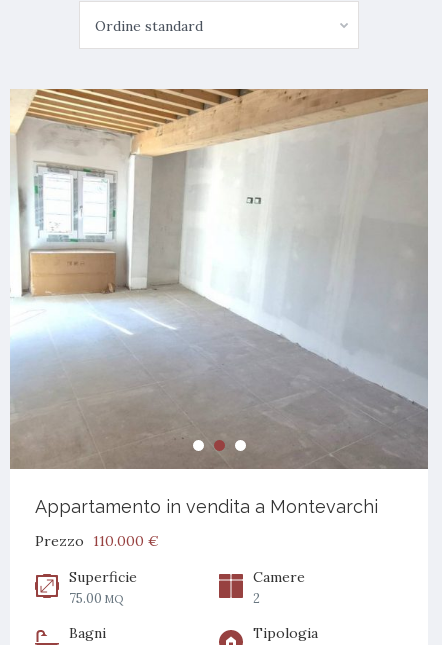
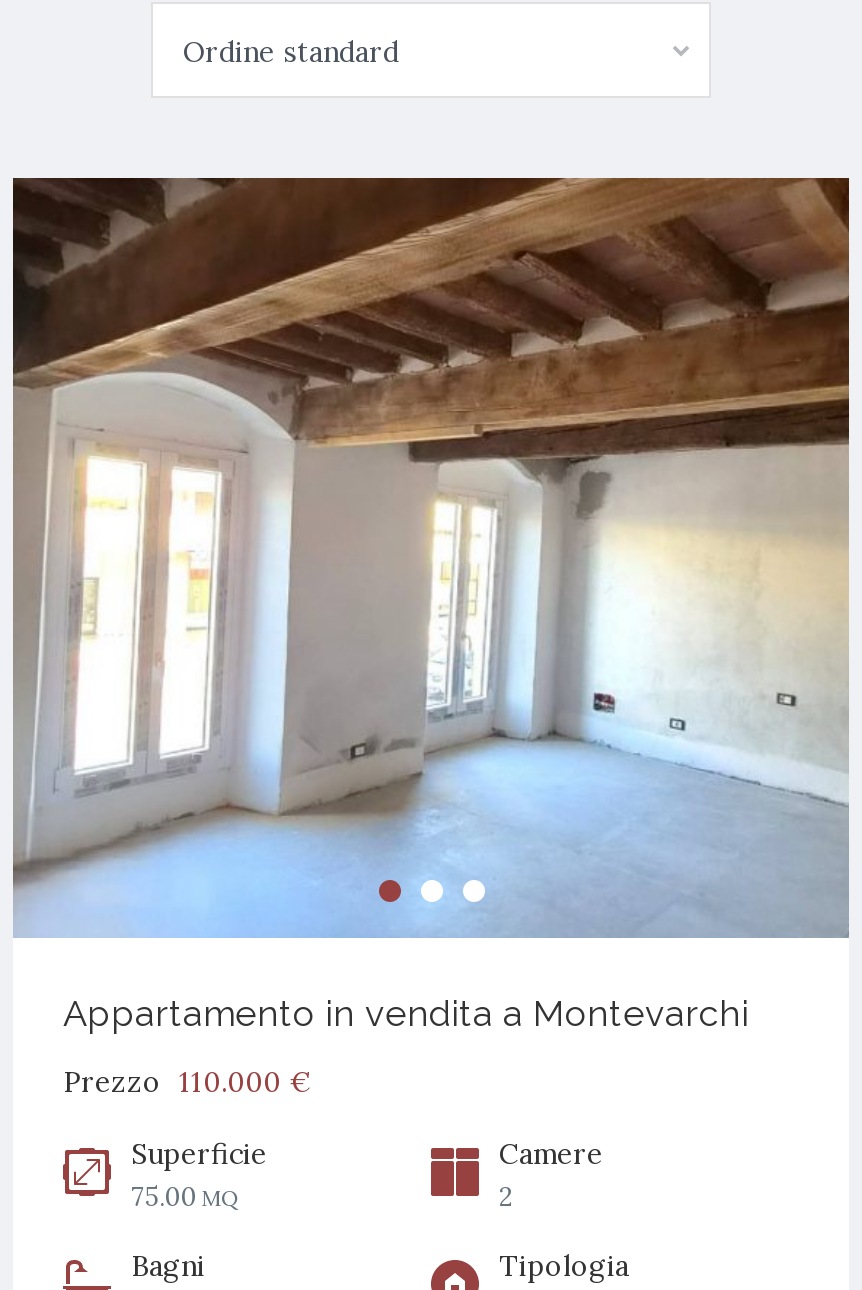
[9,88,429,470] [image] -> [11,176,849,938] [image]

